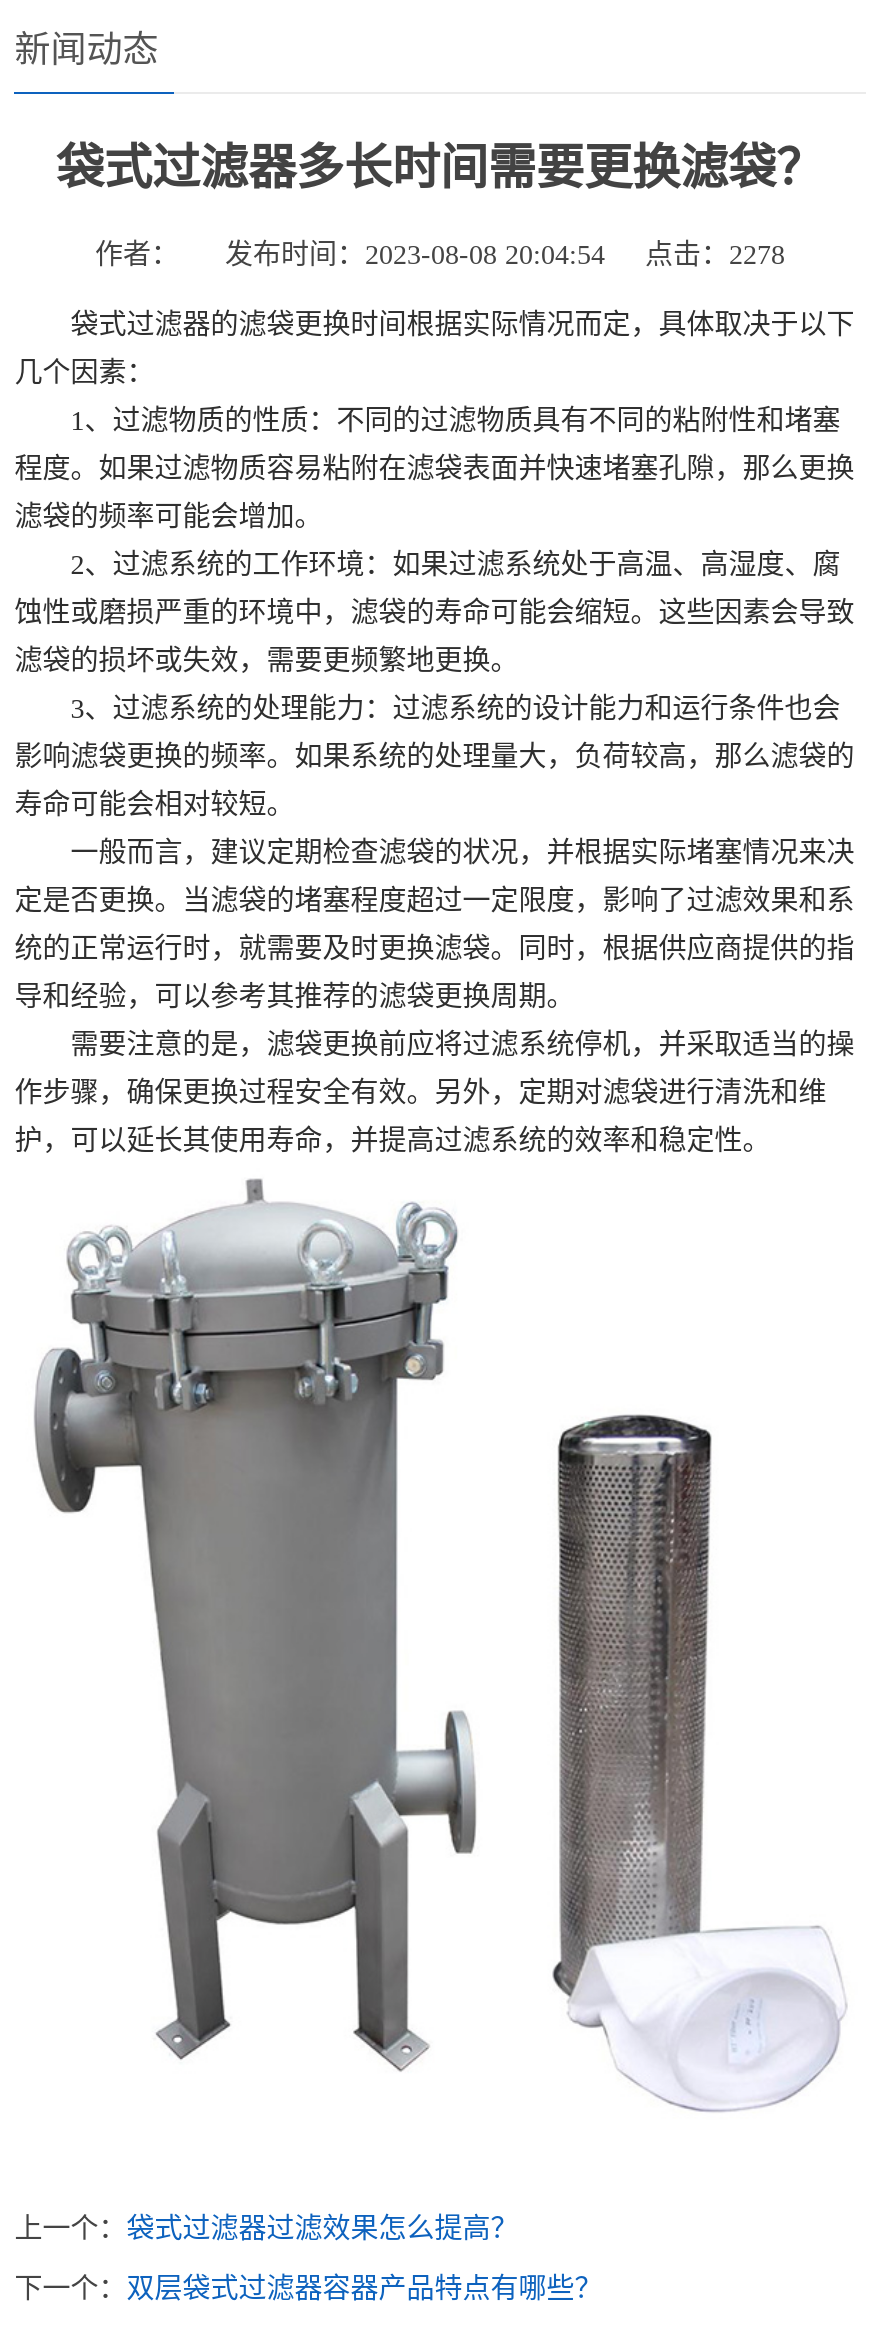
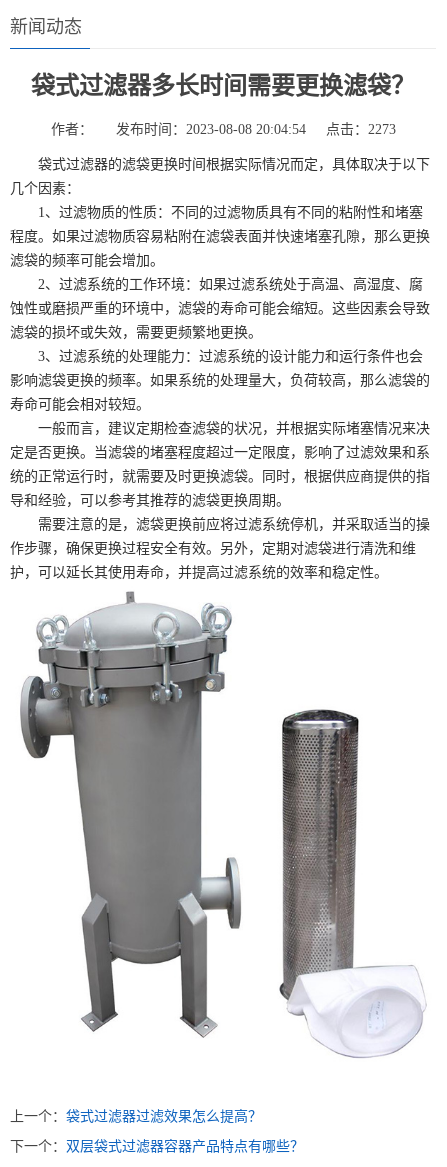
[95,240,785,270] 作者： 发布时间：2023-08-08 20:04:54 点击：2278 -> [50,122,395,137] 作者： 发布时间：2023-08-08 20:04:54 点击：2273

